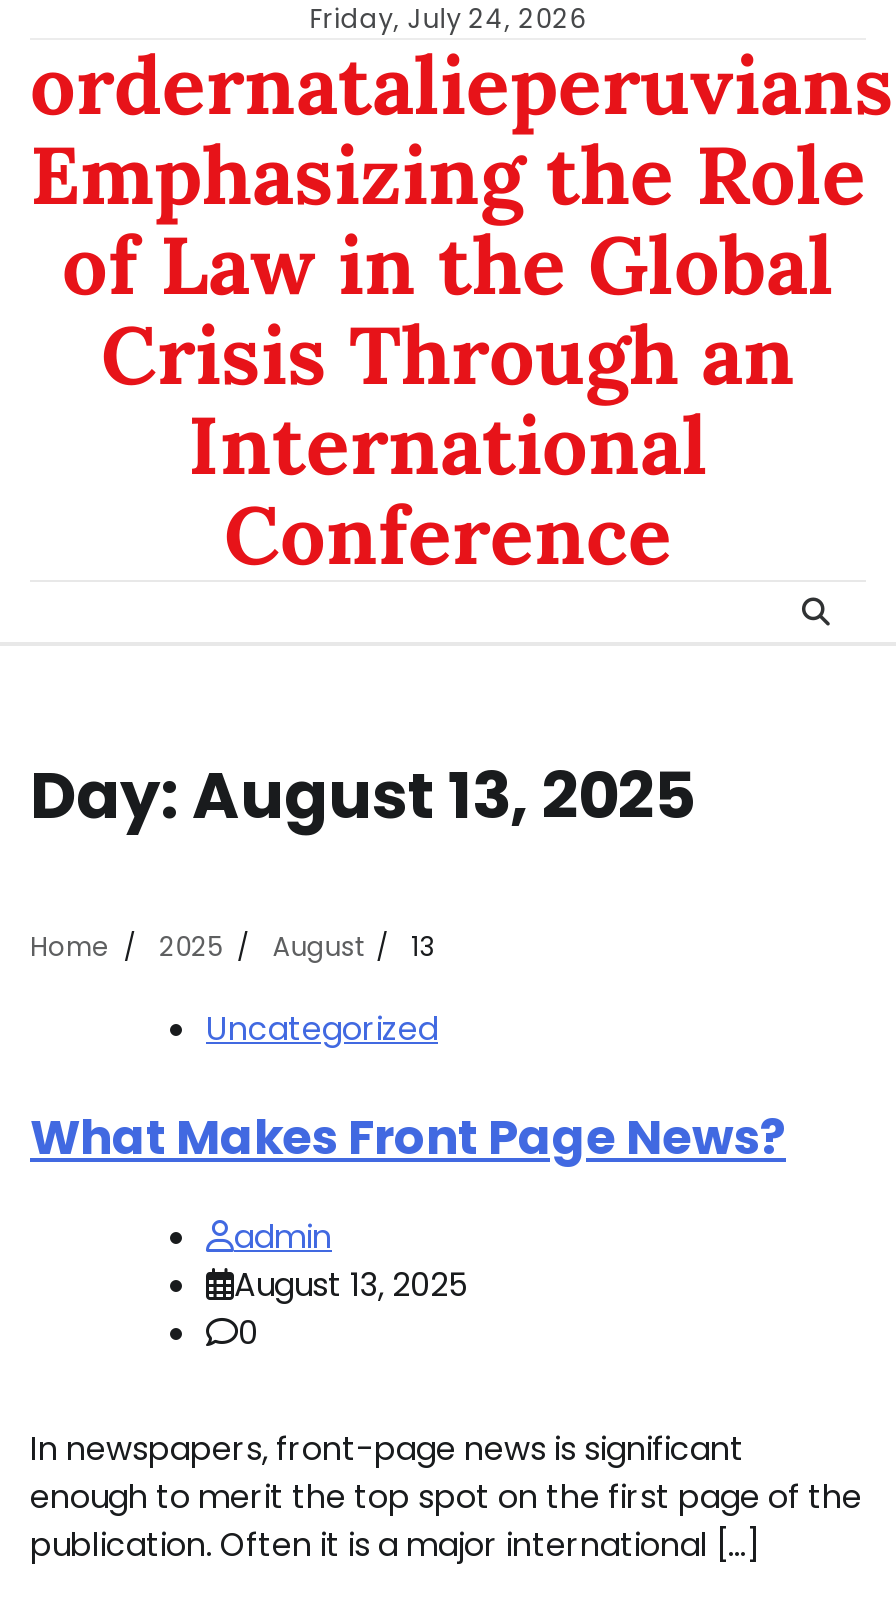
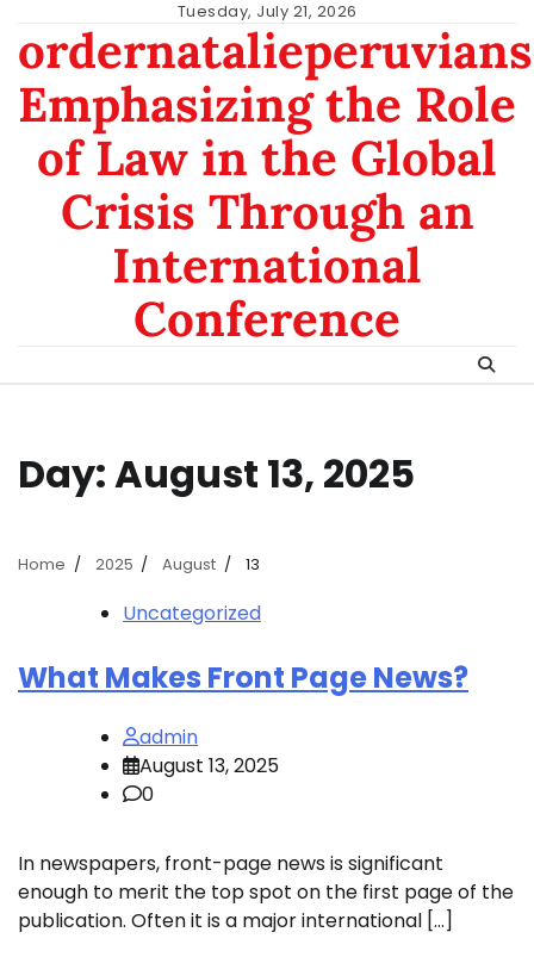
[310,0,586,38] Friday, July 24, 2026 -> [177,0,357,23] Tuesday, July 21, 2026

